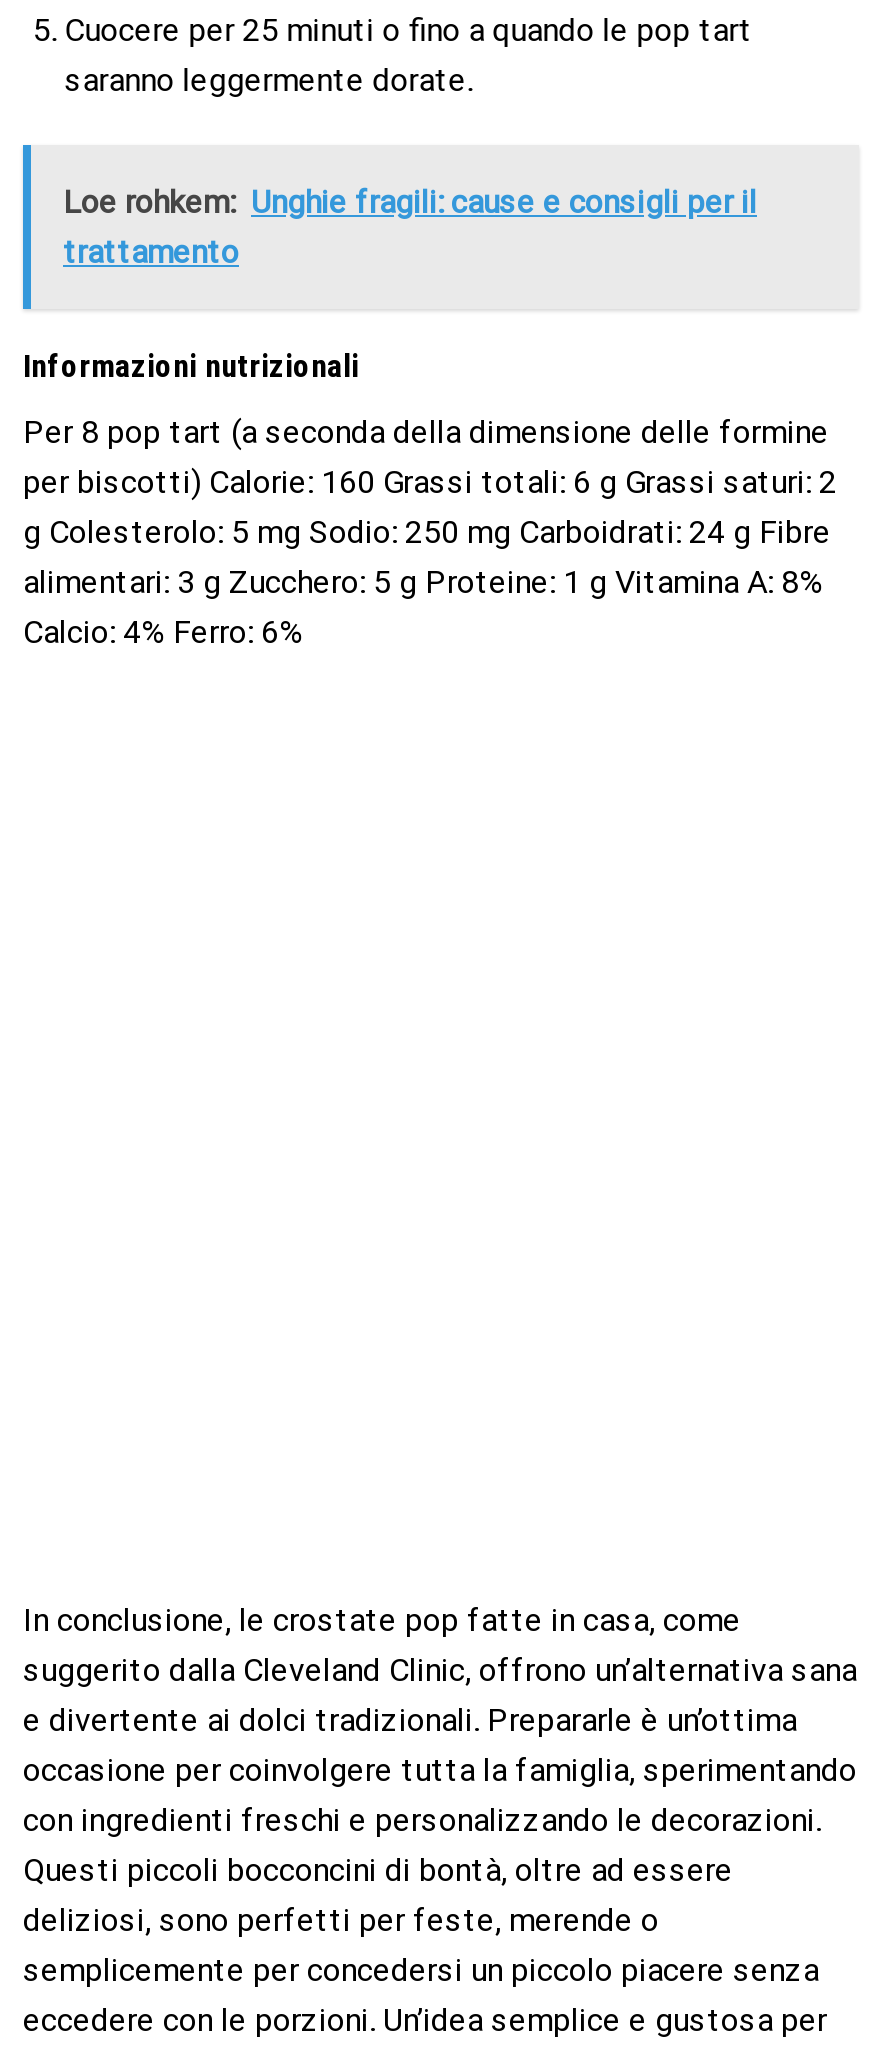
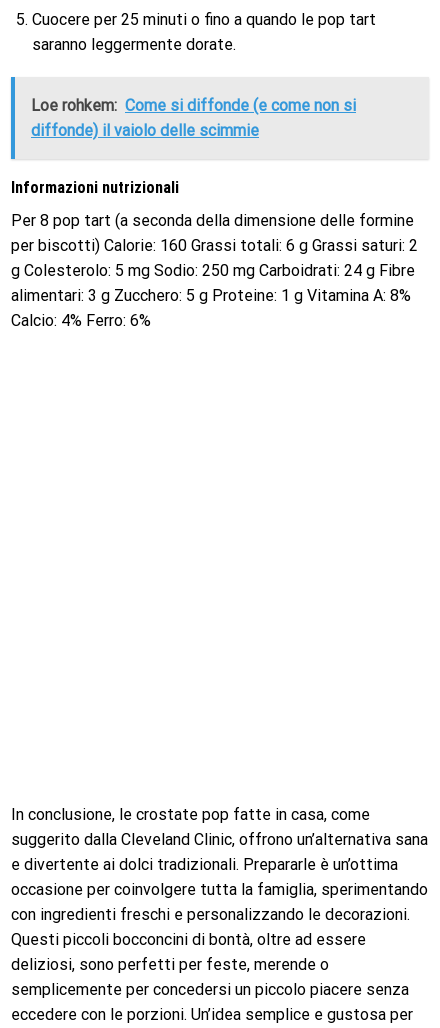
[63,184,757,272] Loe rohkem: Unghie fragili: cause e consigli per il | trattamento -> [31,96,356,140] Loe rohkem: Come si diffonde (e come non si | diffonde) il vaiolo delle scimmie

